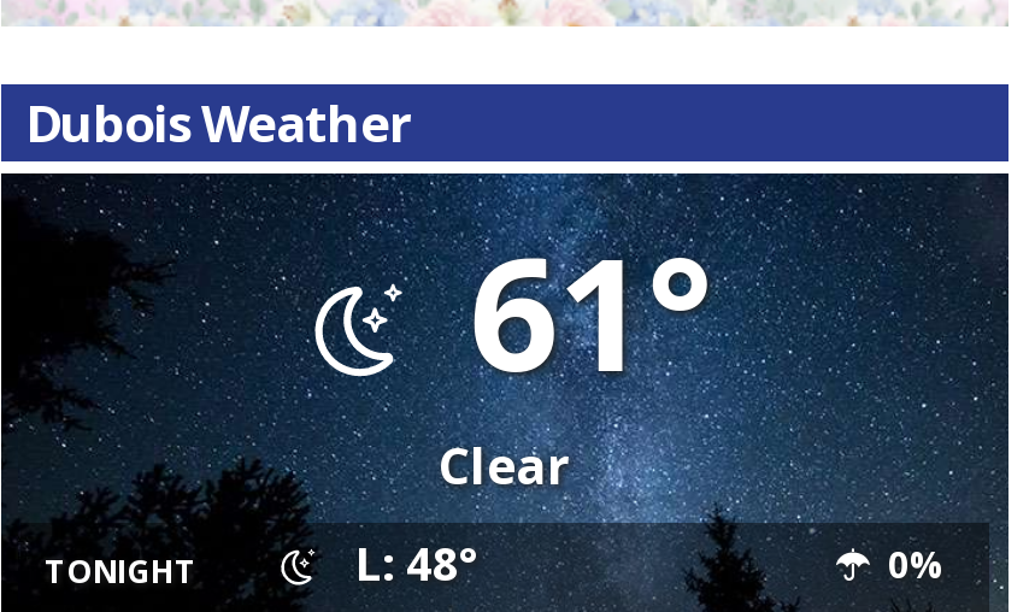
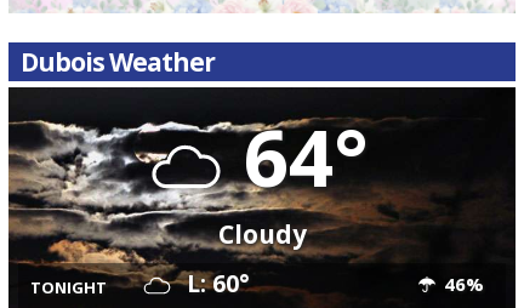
[439,205,717,498] 61° | Clear -> [218,103,369,251] 64° | Cloudy
[355,532,965,595] L: 48° | 0% -> [187,268,494,299] L: 60° | 46%

